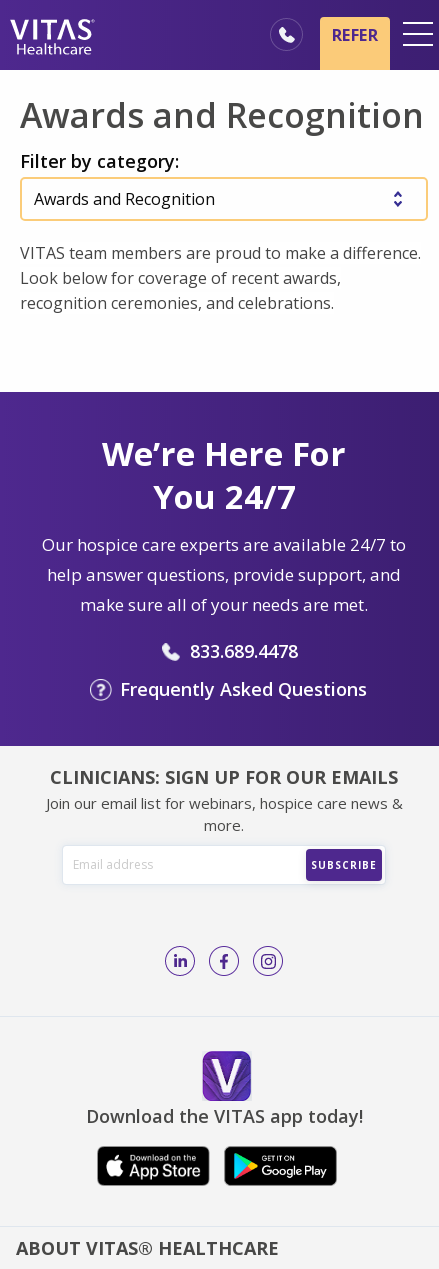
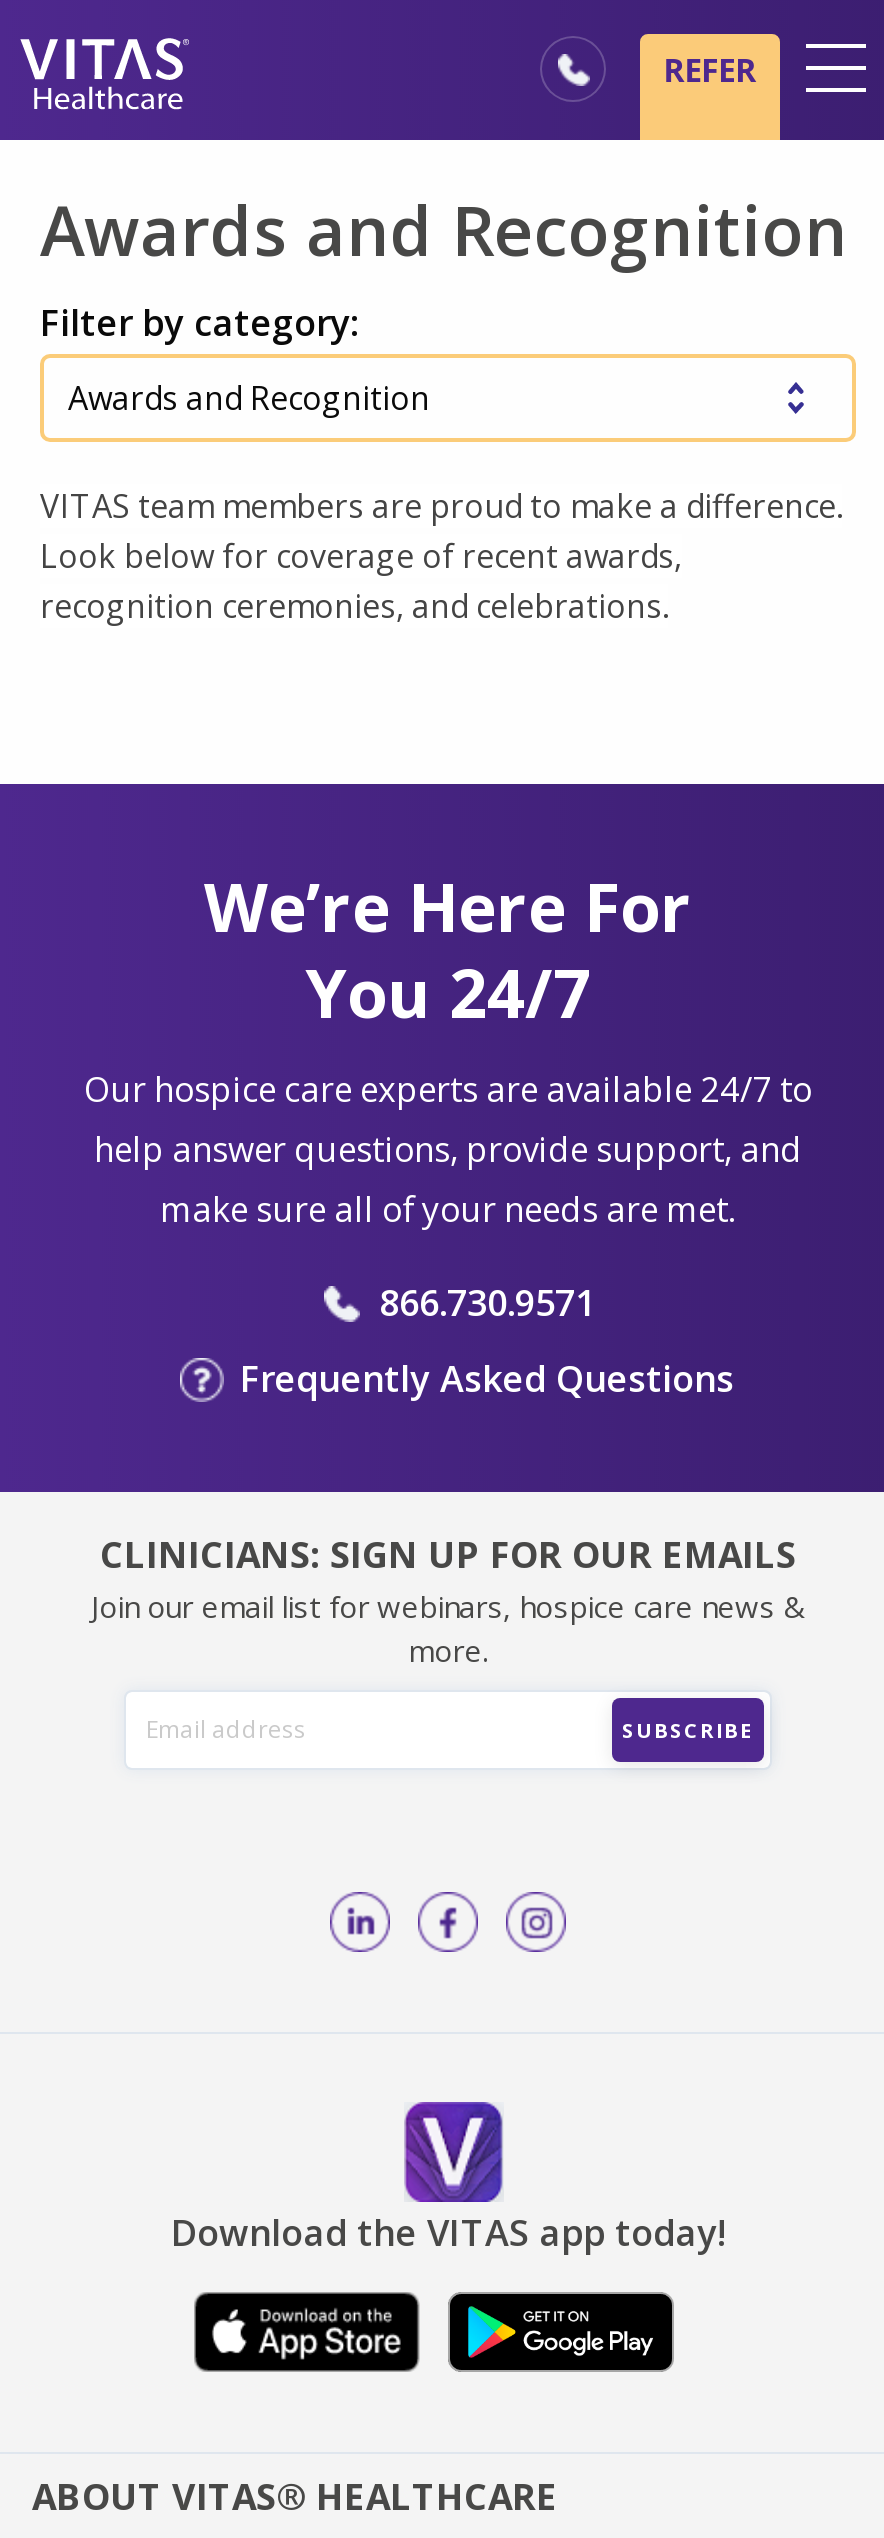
[189,639,297,663] 833.689.4478 -> [379,1278,595,1326] 866.730.9571

